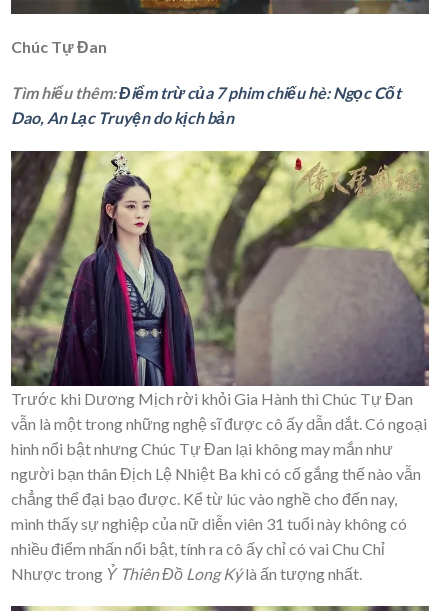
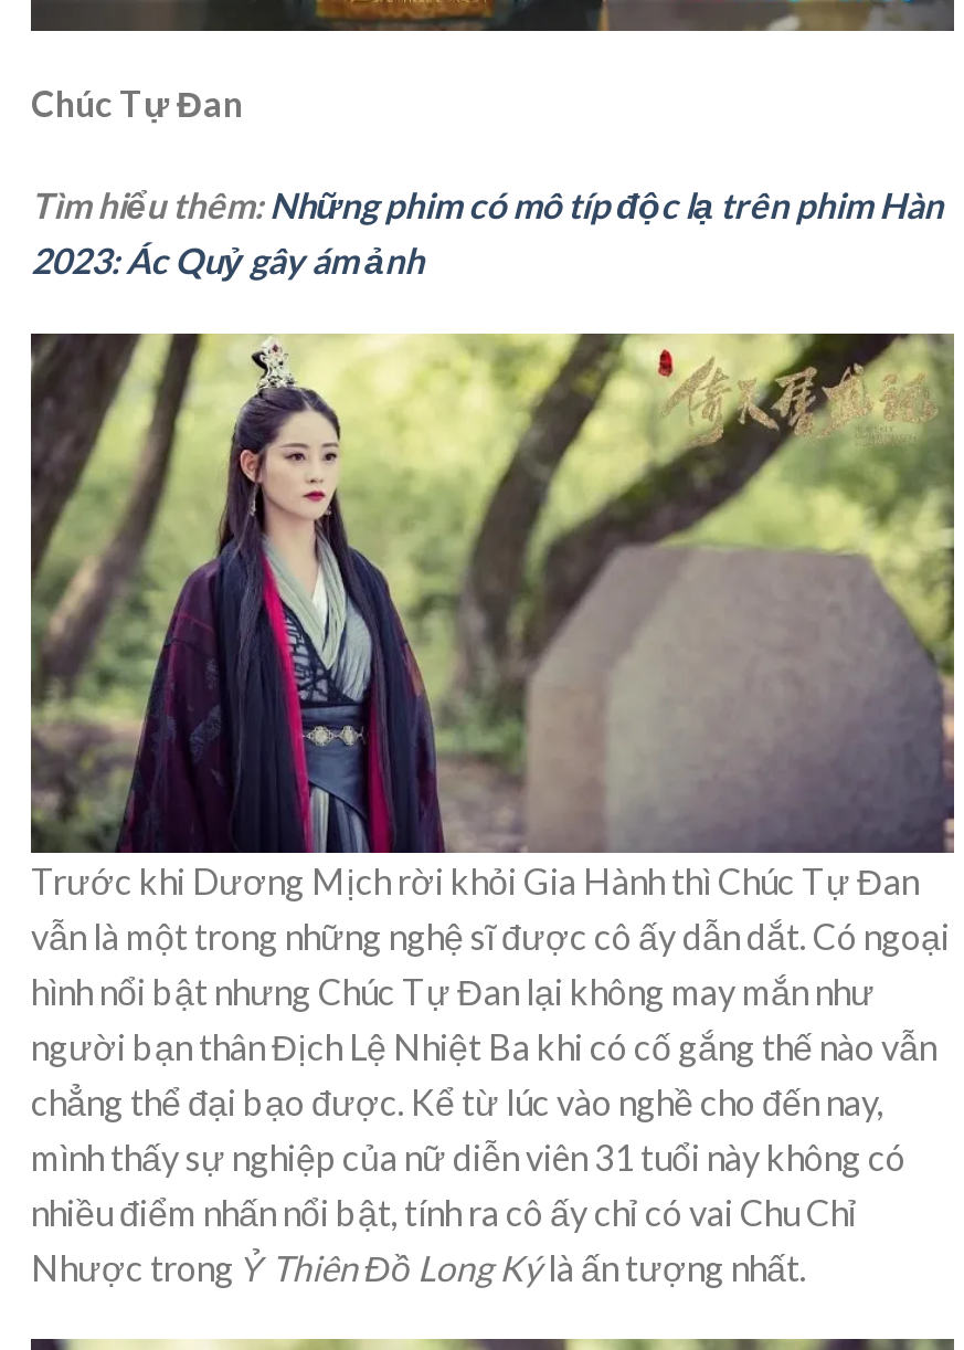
[11,83,401,127] Tìm hiểu thêm: Điểm trừ của 7 phim chiếu hè: Ngọc Cốt | Dao, An Lạc Truyện do kịch bản -> [31,184,943,281] Tìm hiểu thêm: Những phim có mô típ độc lạ trên phim Hàn | 2023: Ác Quỷ gây ám ảnh

